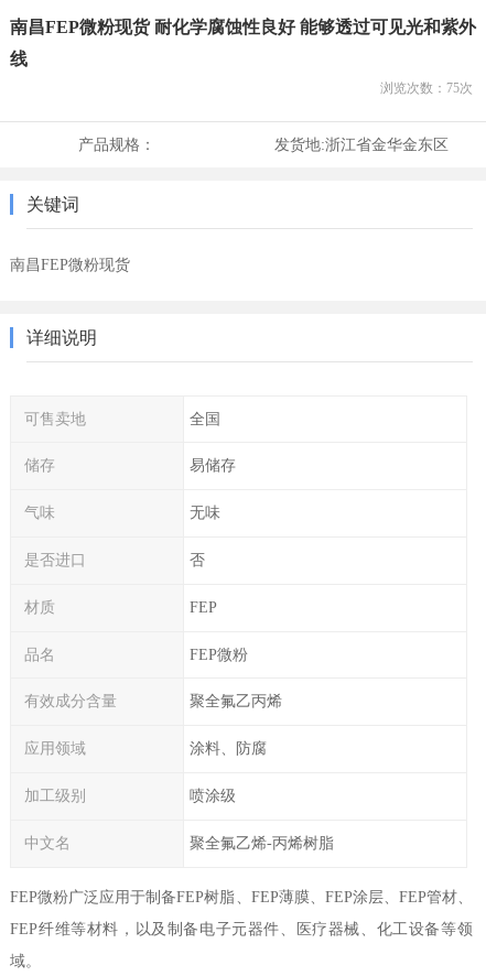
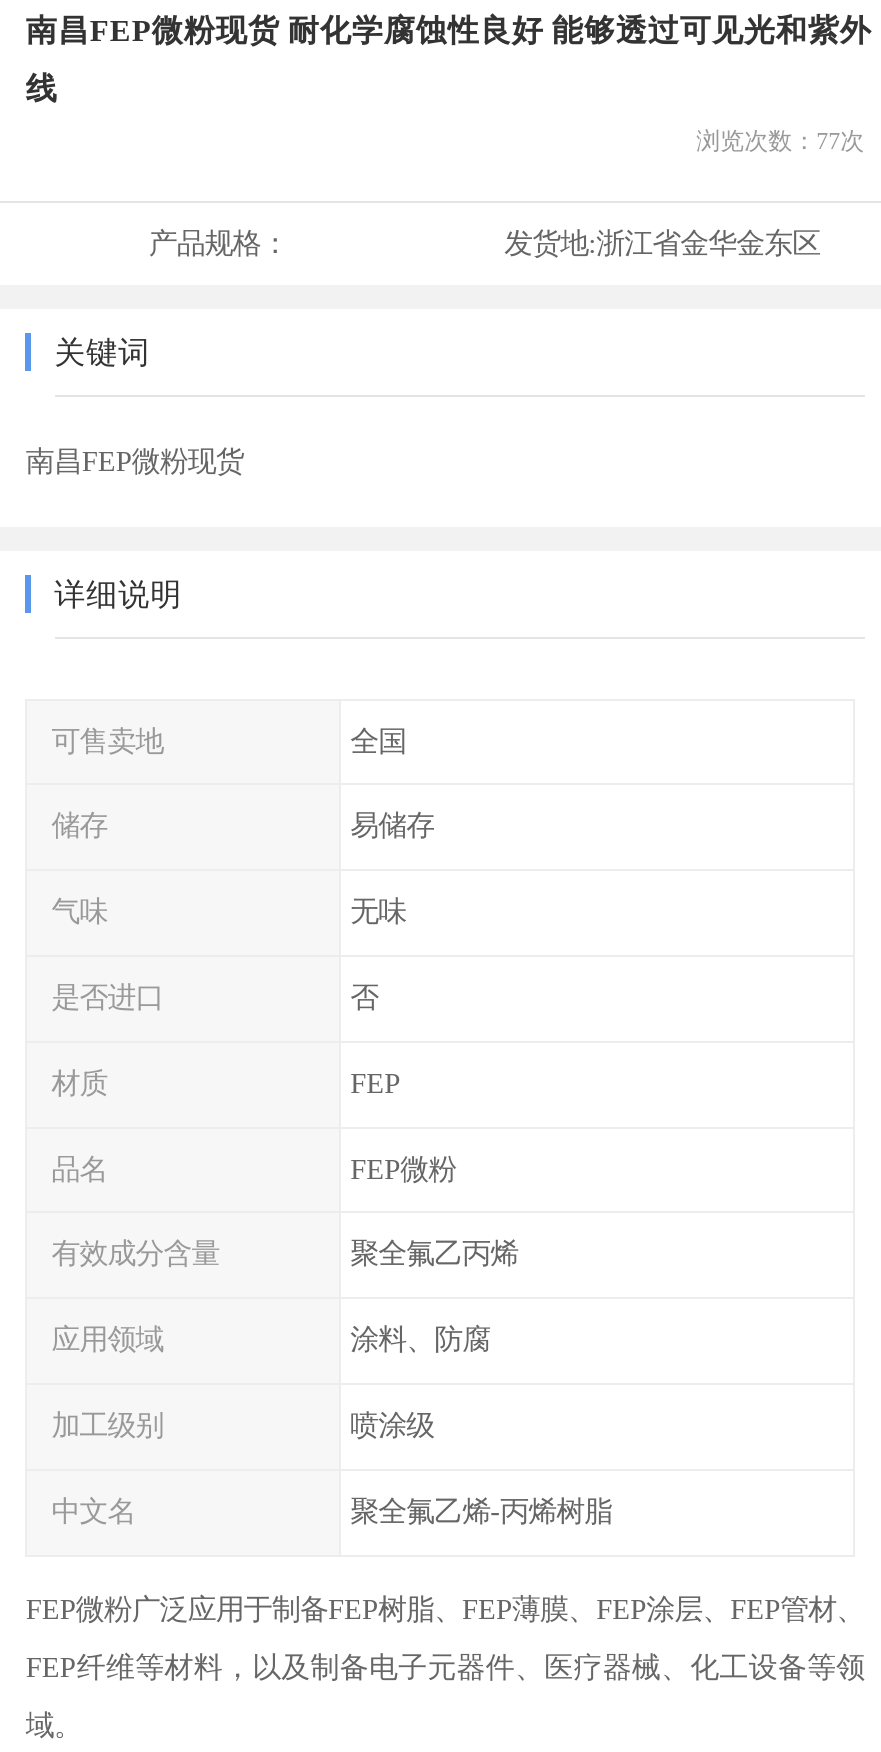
[380,80,472,95] 浏览次数：75次 -> [696,126,864,154] 浏览次数：77次

